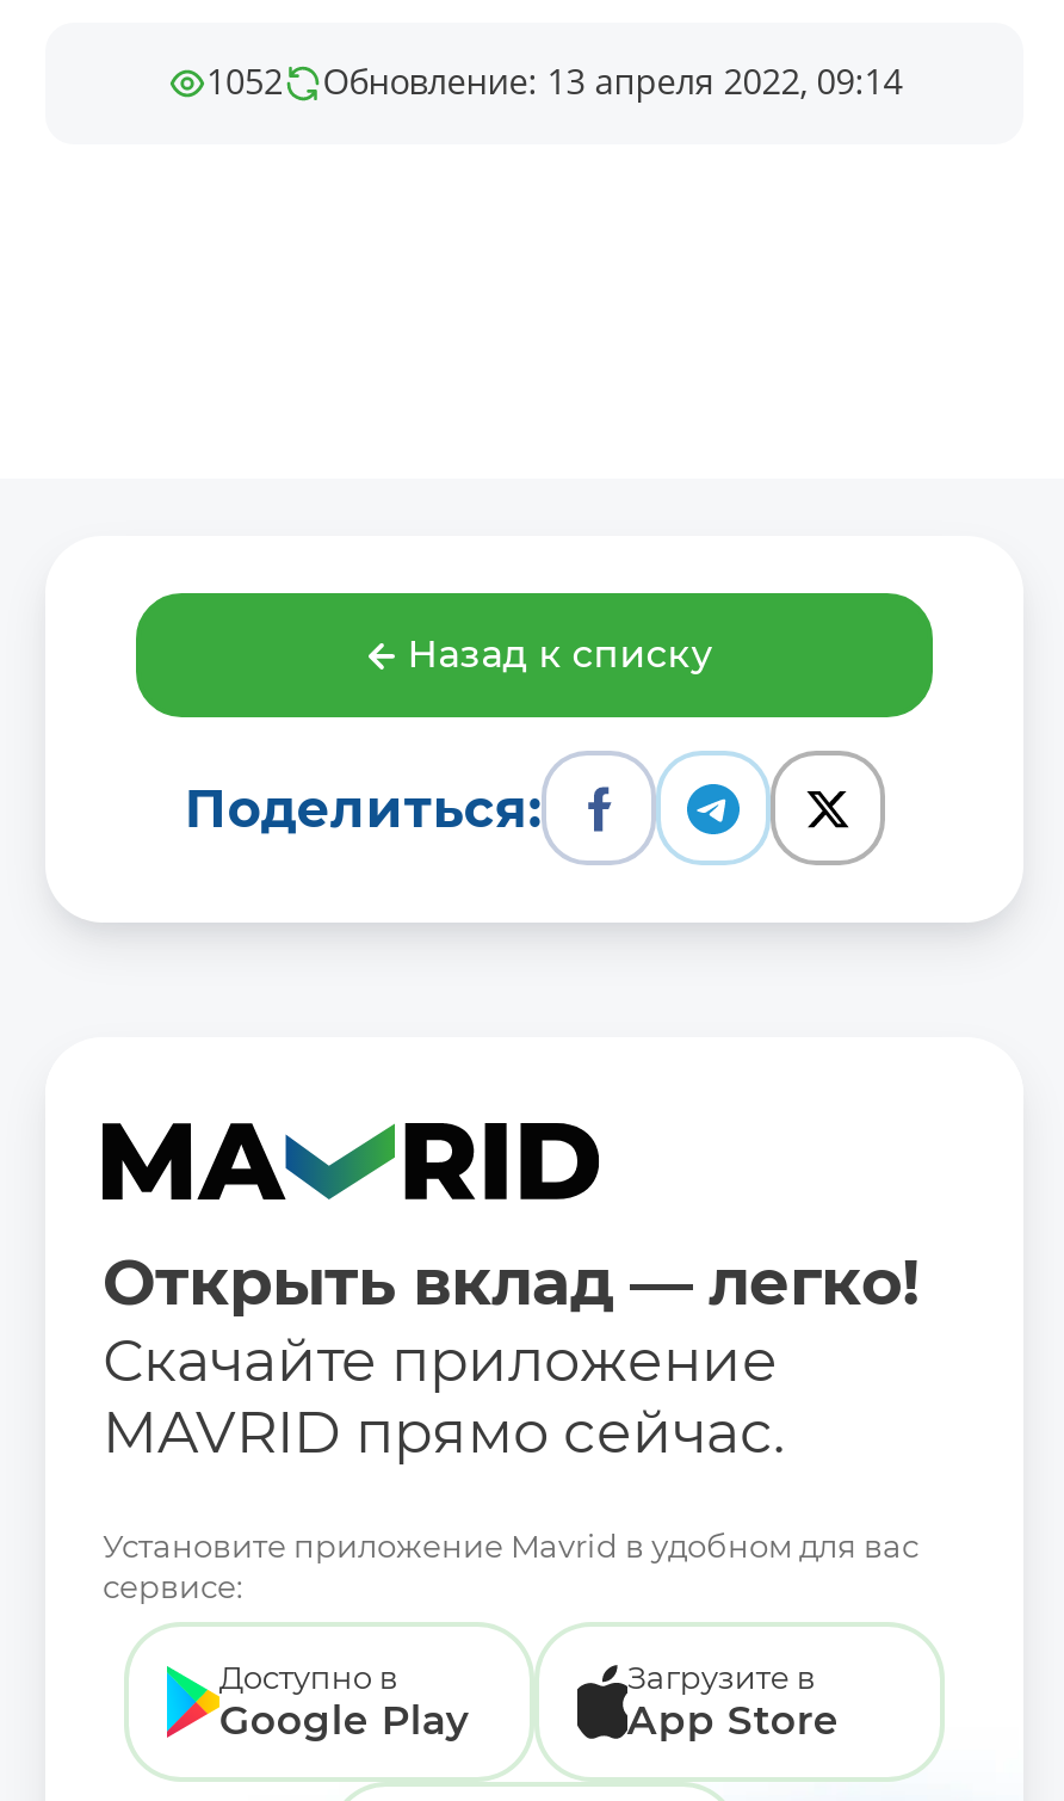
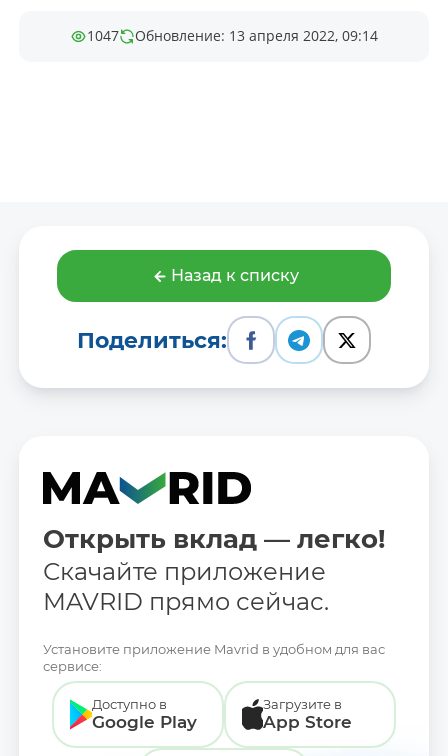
[206,59,902,105] 1052 Обновление: 13 апреля 2022, 09:14 -> [86,26,378,45] 1047 Обновление: 13 апреля 2022, 09:14

